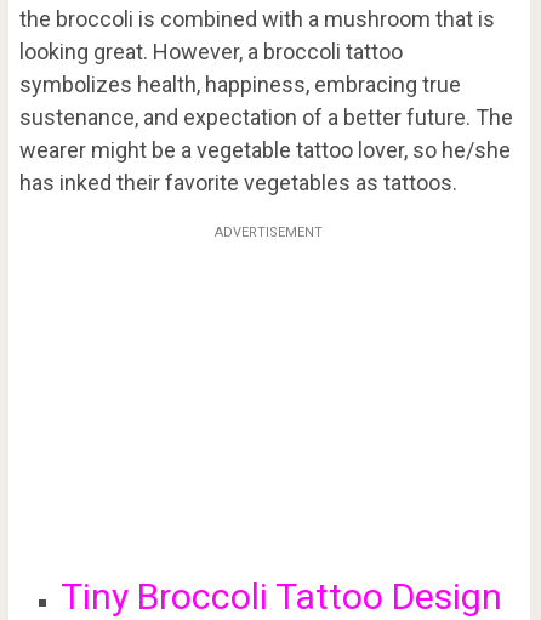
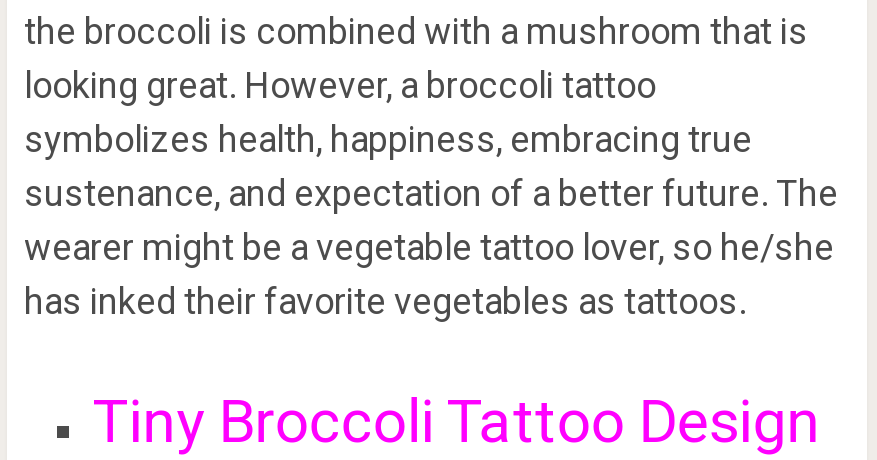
[215,224,323,240] ADVERTISEMENT -> none

